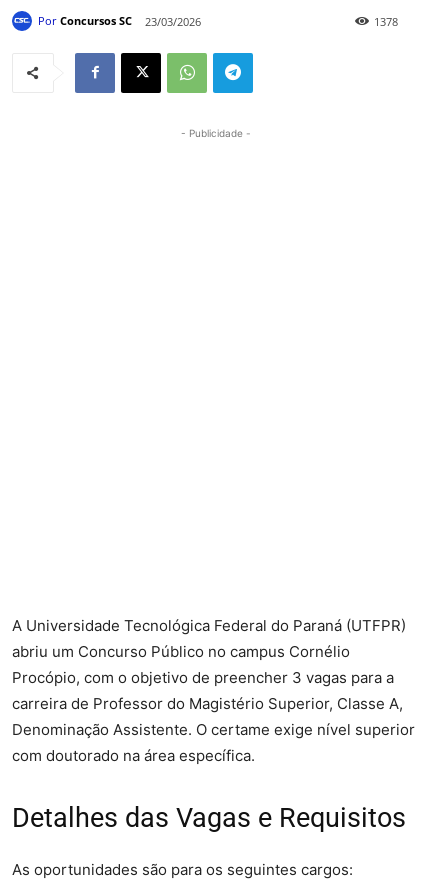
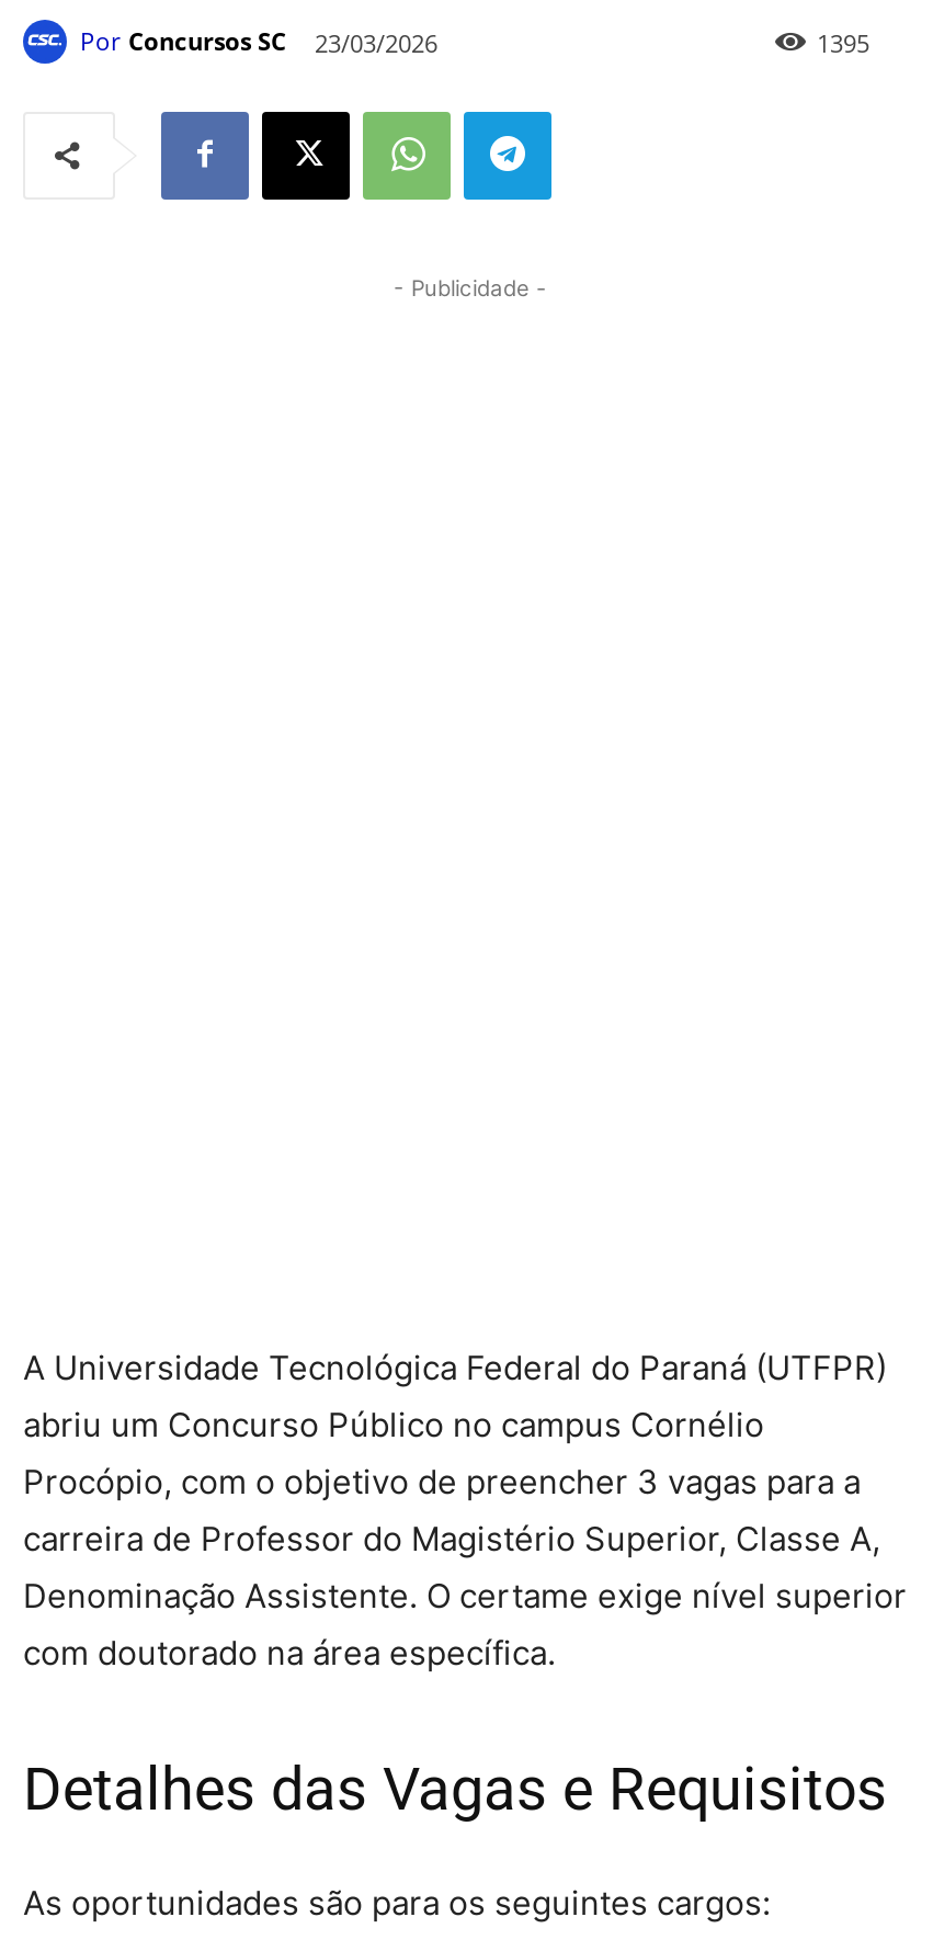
[374,14,398,29] 1378 -> [817,26,869,59] 1395

